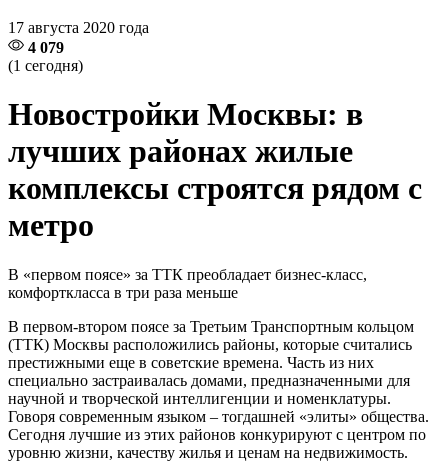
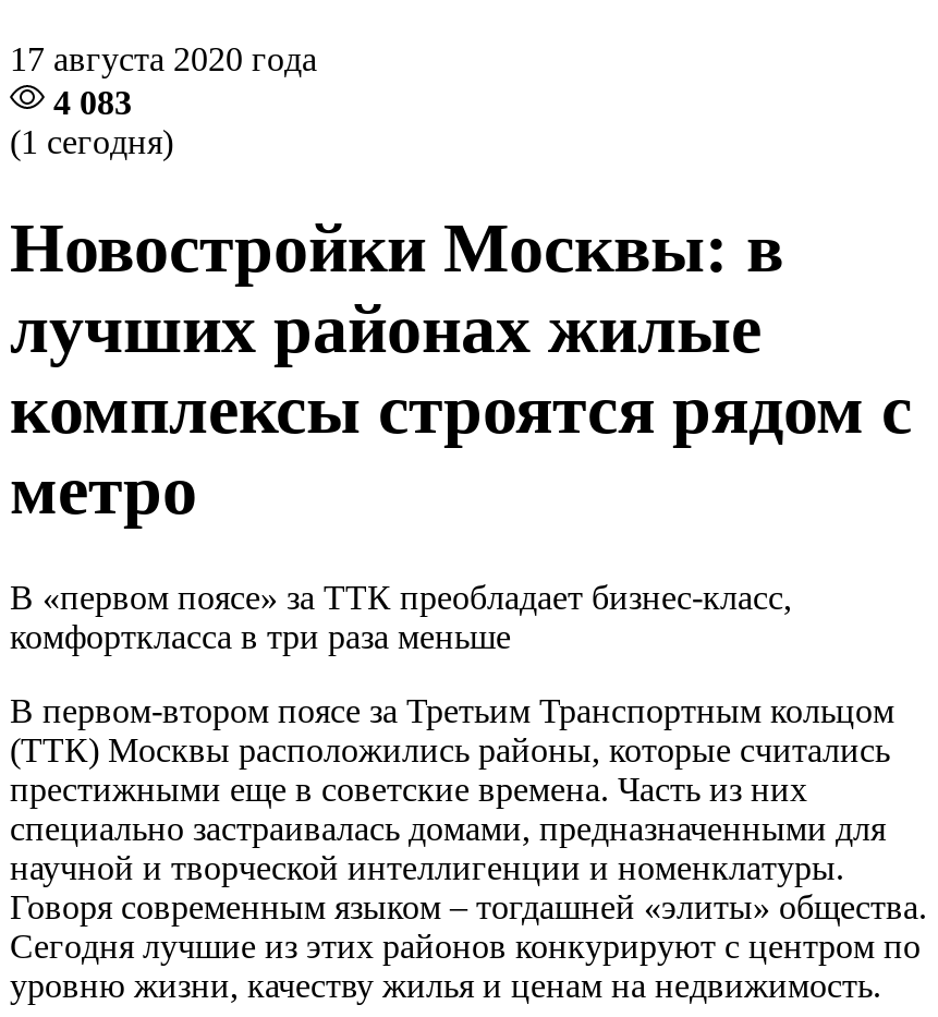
[28,39,64,56] 4 079 -> [53,84,132,121] 4 083

